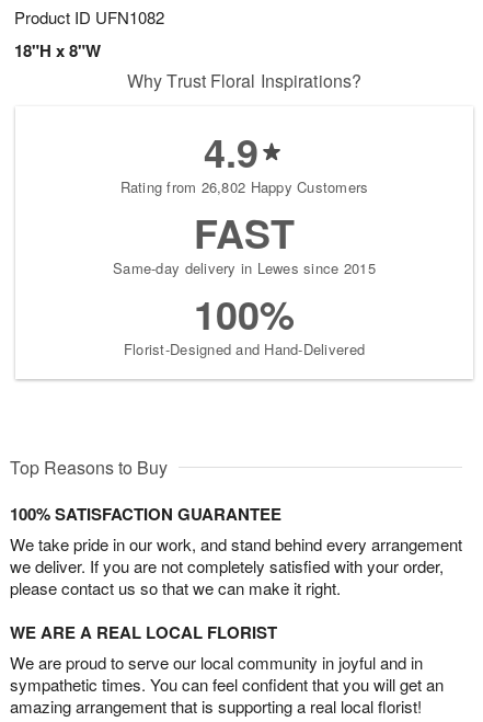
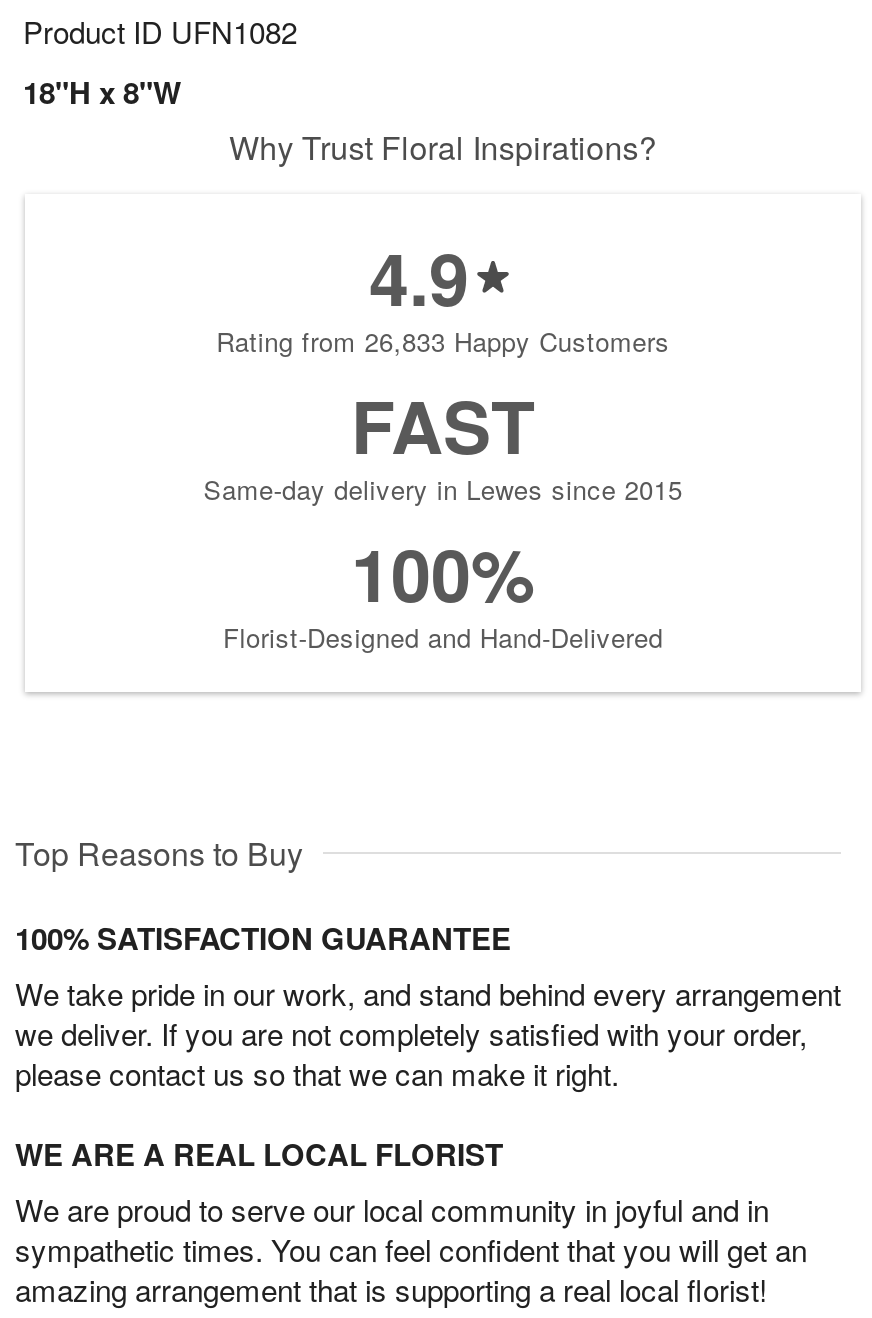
[120,176,368,197] Rating from 26,802 Happy Customers -> [216,321,670,359] Rating from 26,833 Happy Customers

